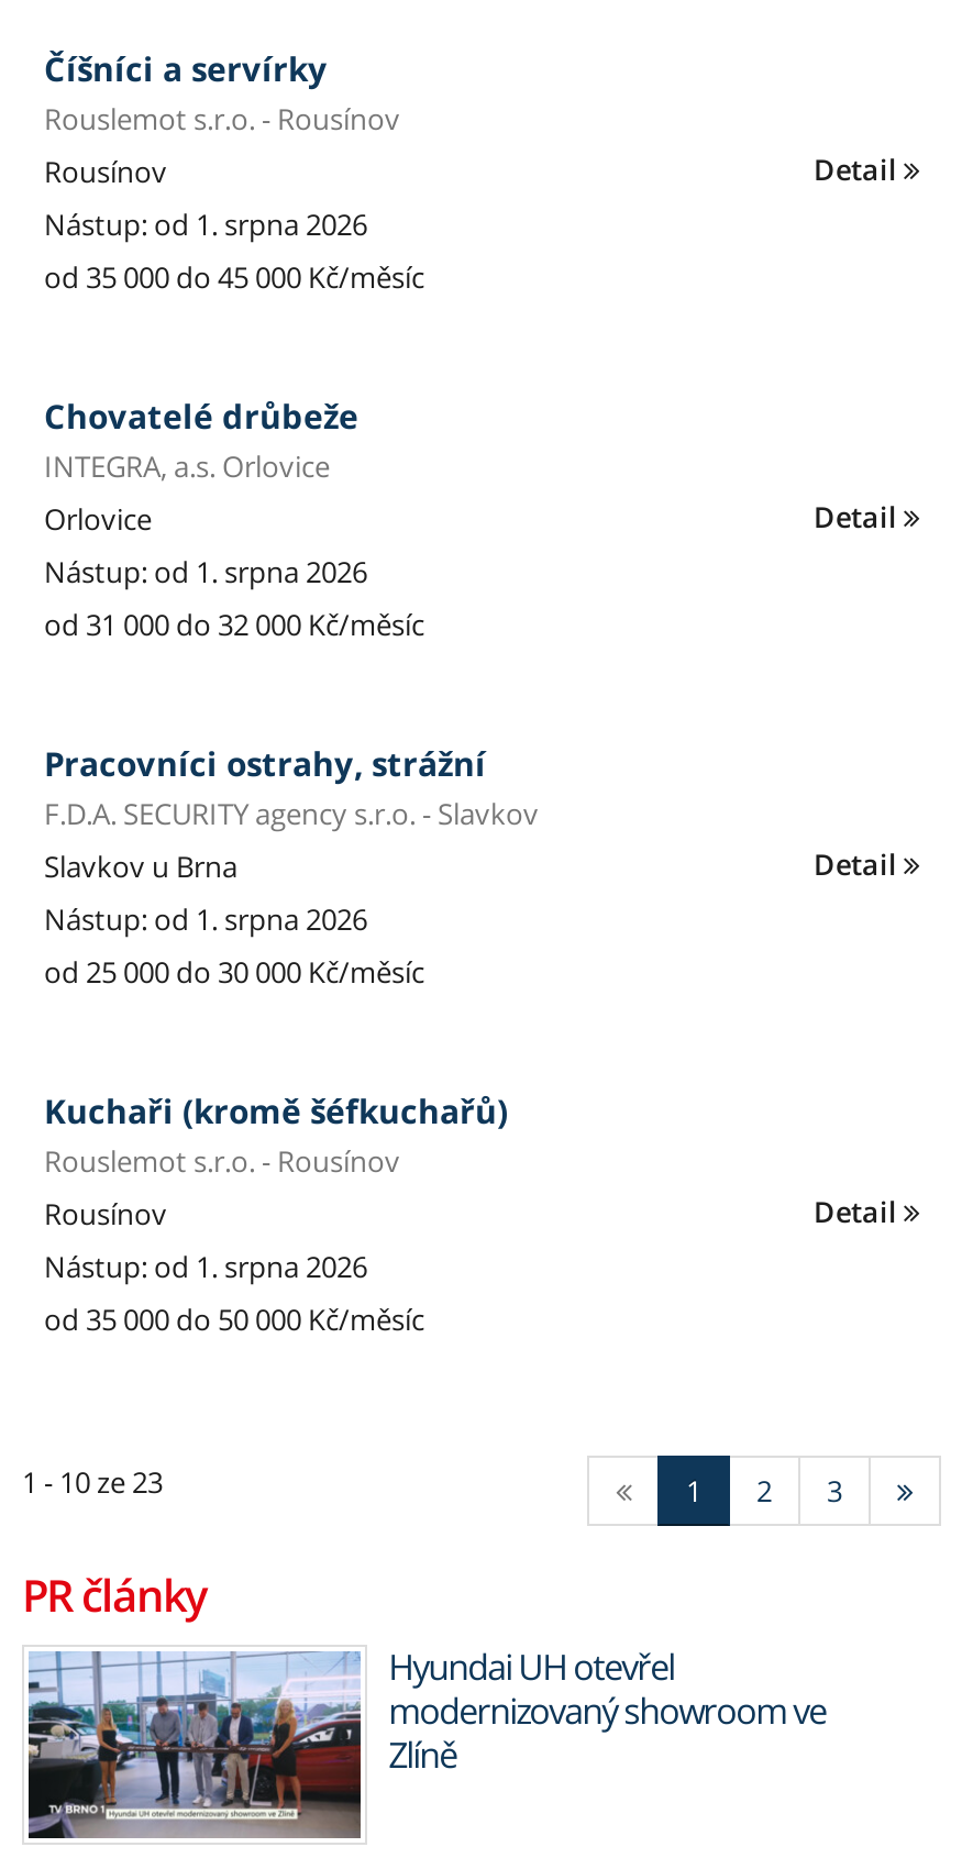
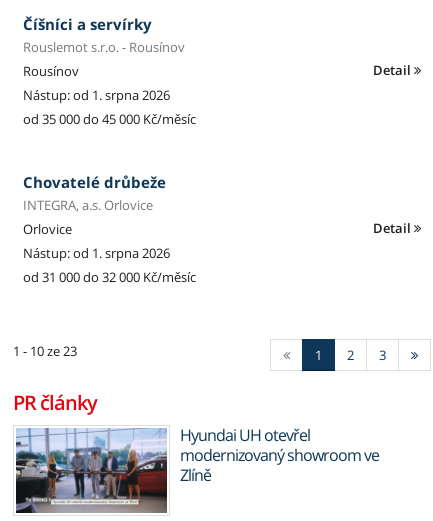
[44,741,904,1339] Pracovníci ostrahy, strážní | F.D.A. SECURITY agency s.r.o. - Slavkov | Slavkov u Brna | Detail | Nástup: od 1. srpna 2026 | od 25 000 do 30 000 Kč/měsíc | Kuchaři (kromě šéfkuchařů) | Rouslemot s.r.o. - Rousínov | Rousínov | Detail | Nástup: od 1. srpna 2026 | od 35 000 do 50 000 Kč/měsíc -> none

